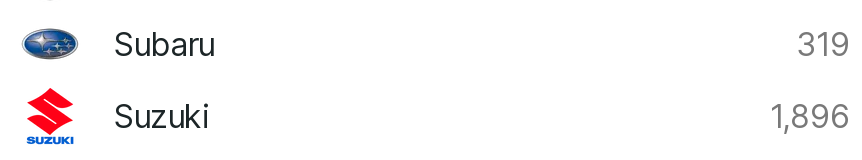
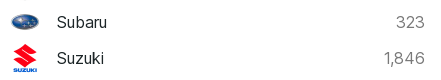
[796,24,850,64] 319 -> [396,12,425,32] 323
[770,96,850,136] 1,896 -> [384,48,425,68] 1,846

